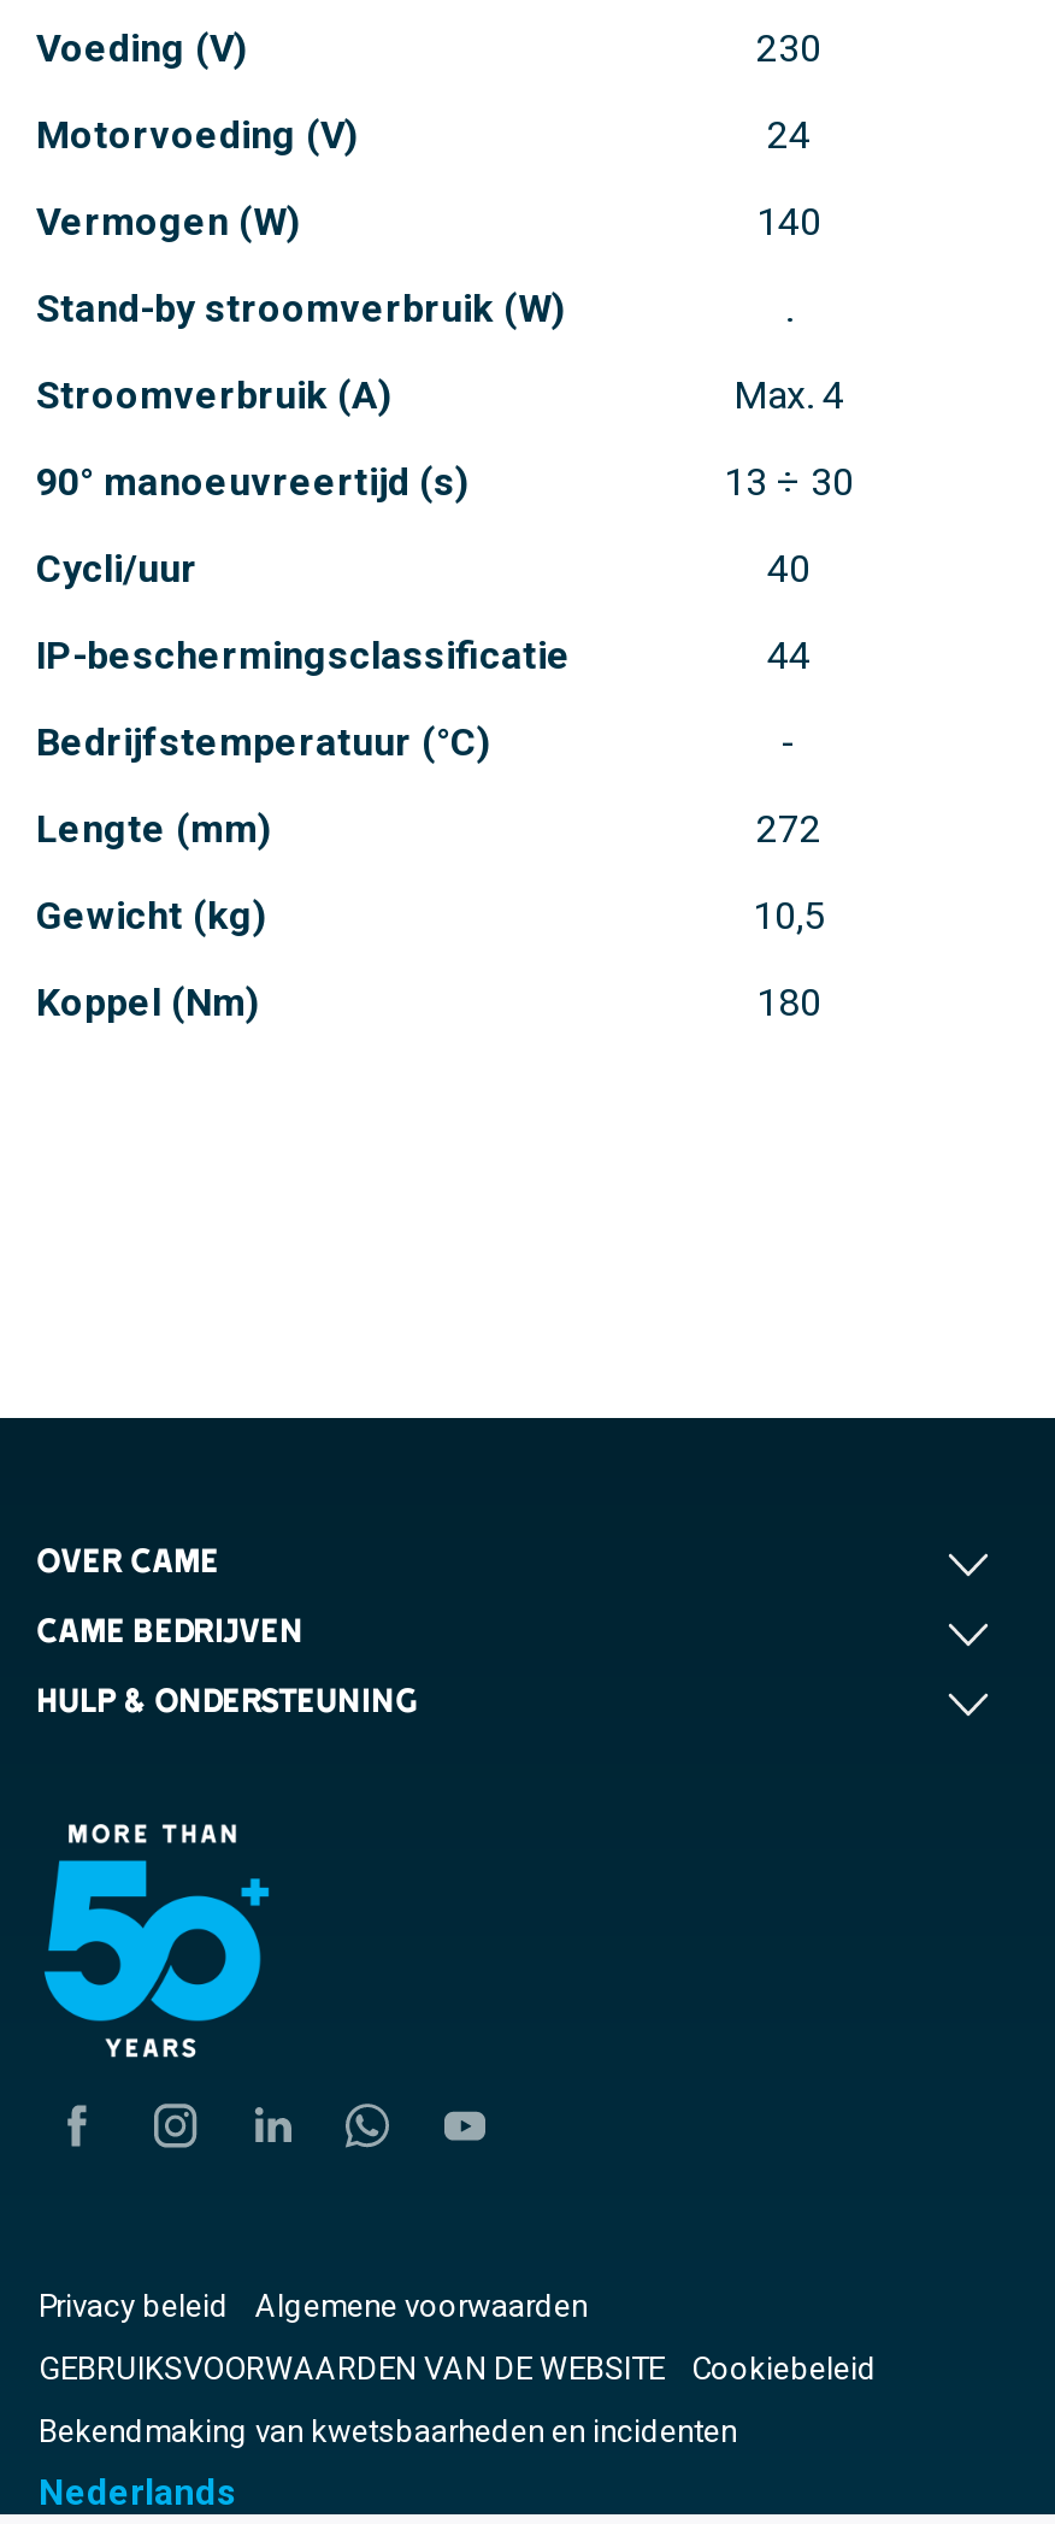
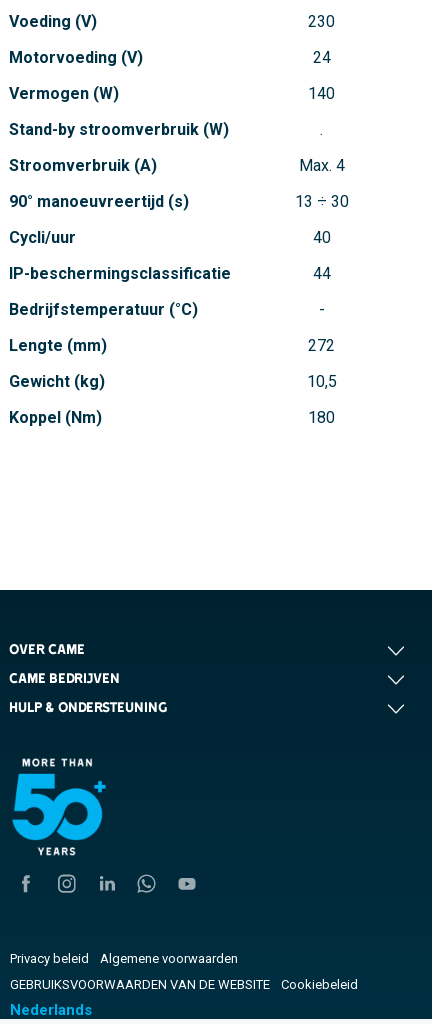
[39,2413,737,2449] Bekendmaking van kwetsbaarheden en incidenten -> none

